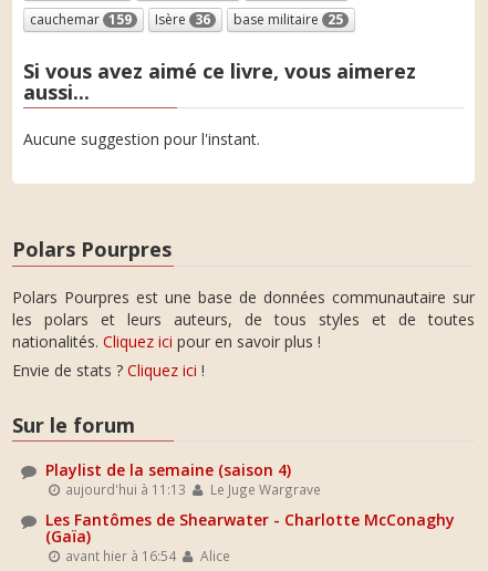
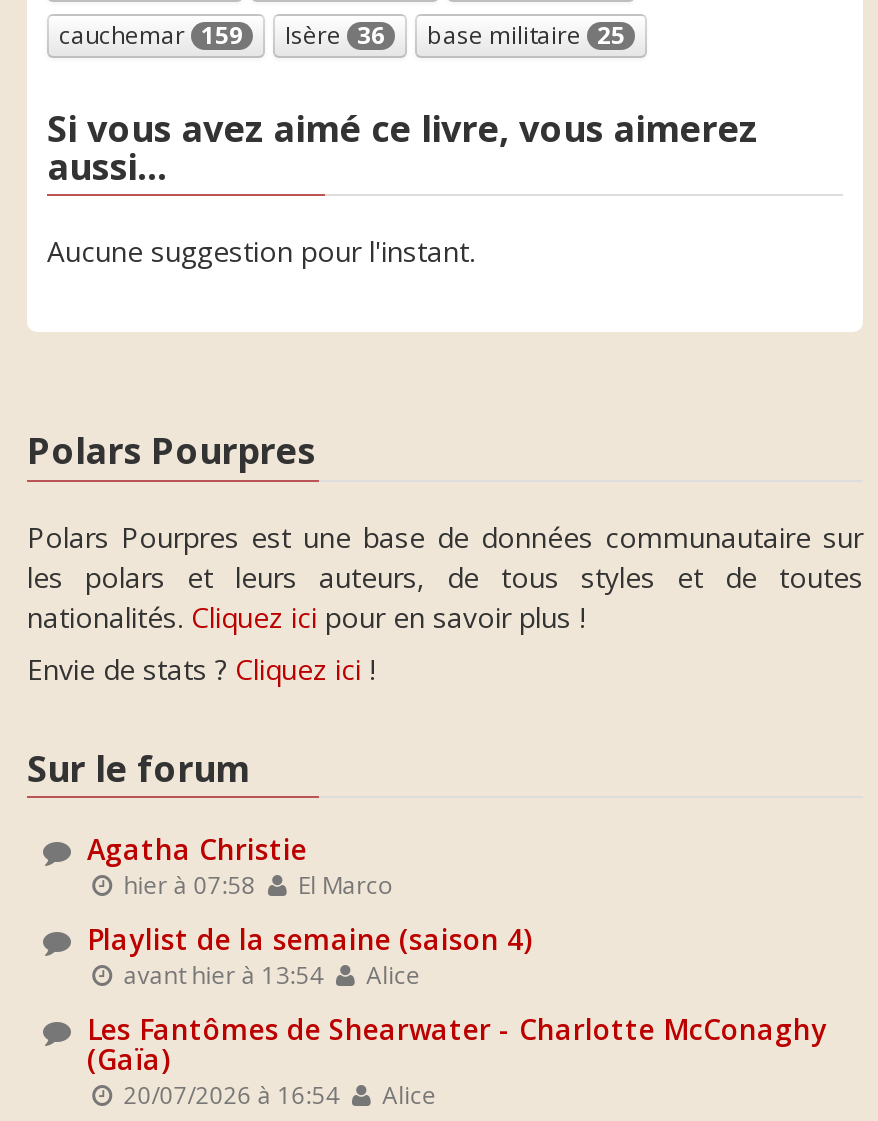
none -> [87,830,394,900] Agatha Christie | hier à 07:58 | El Marco
[62,480,320,498] aujourd'hui à 11:13 | Le Juge Wargrave -> [118,958,420,990] avant hier à 13:54 | Alice
[62,547,230,564] avant hier à 16:54 Alice -> [118,1078,436,1110] 20/07/2026 à 16:54 Alice

